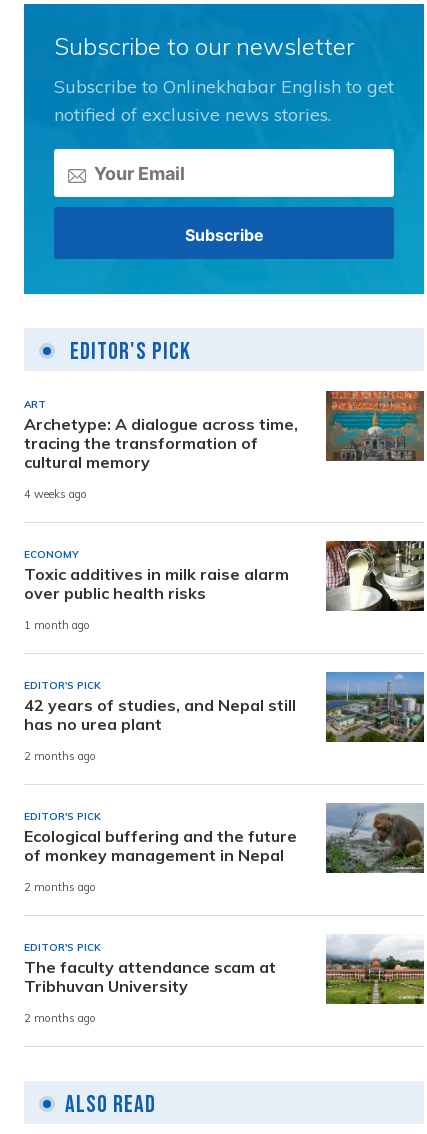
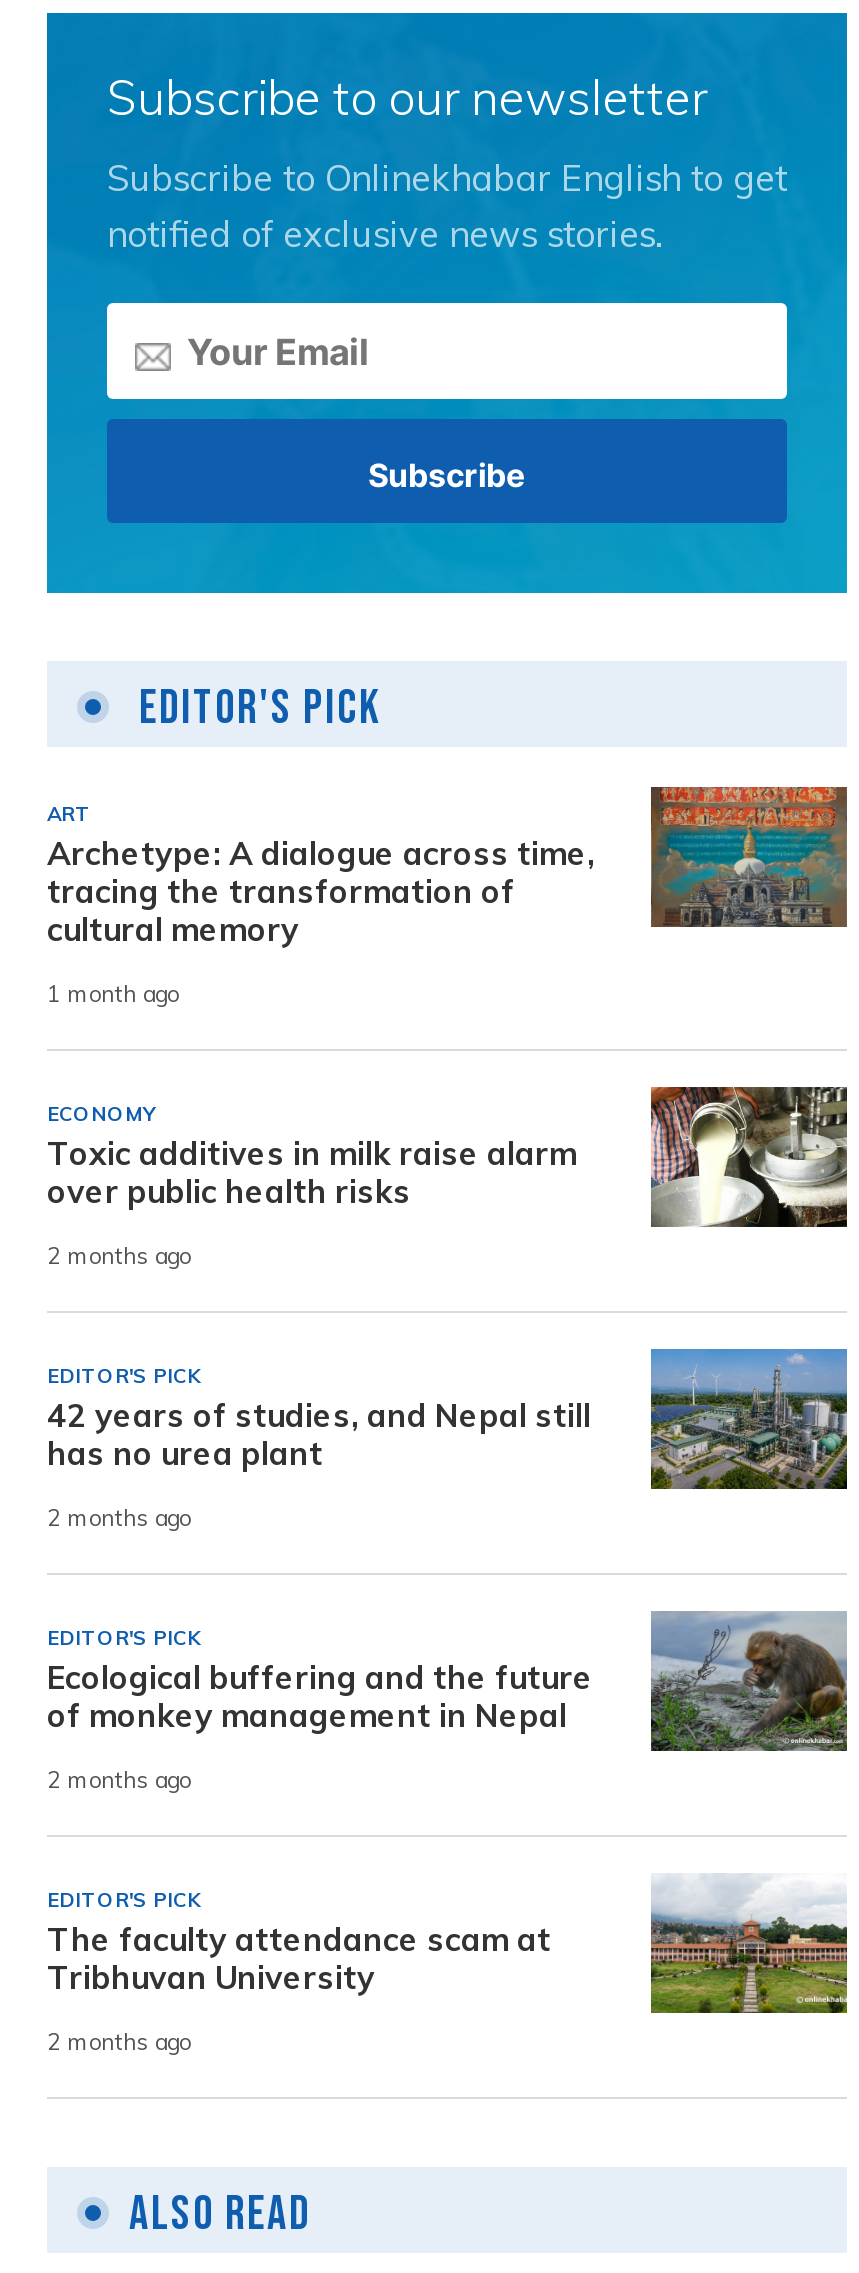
[24,488,87,502] 4 weeks ago -> [47,980,179,1008] 1 month ago
[24,619,90,633] 1 month ago -> [47,1242,191,1270] 2 months ago

